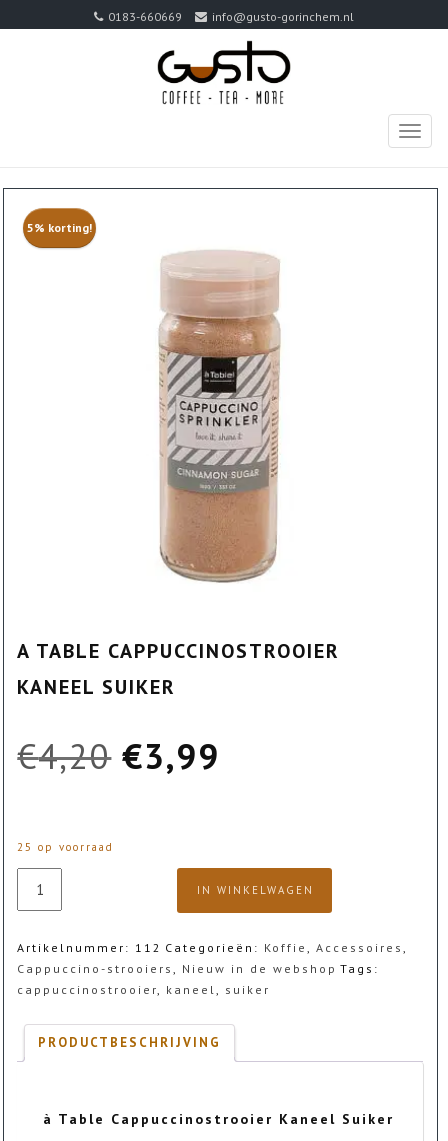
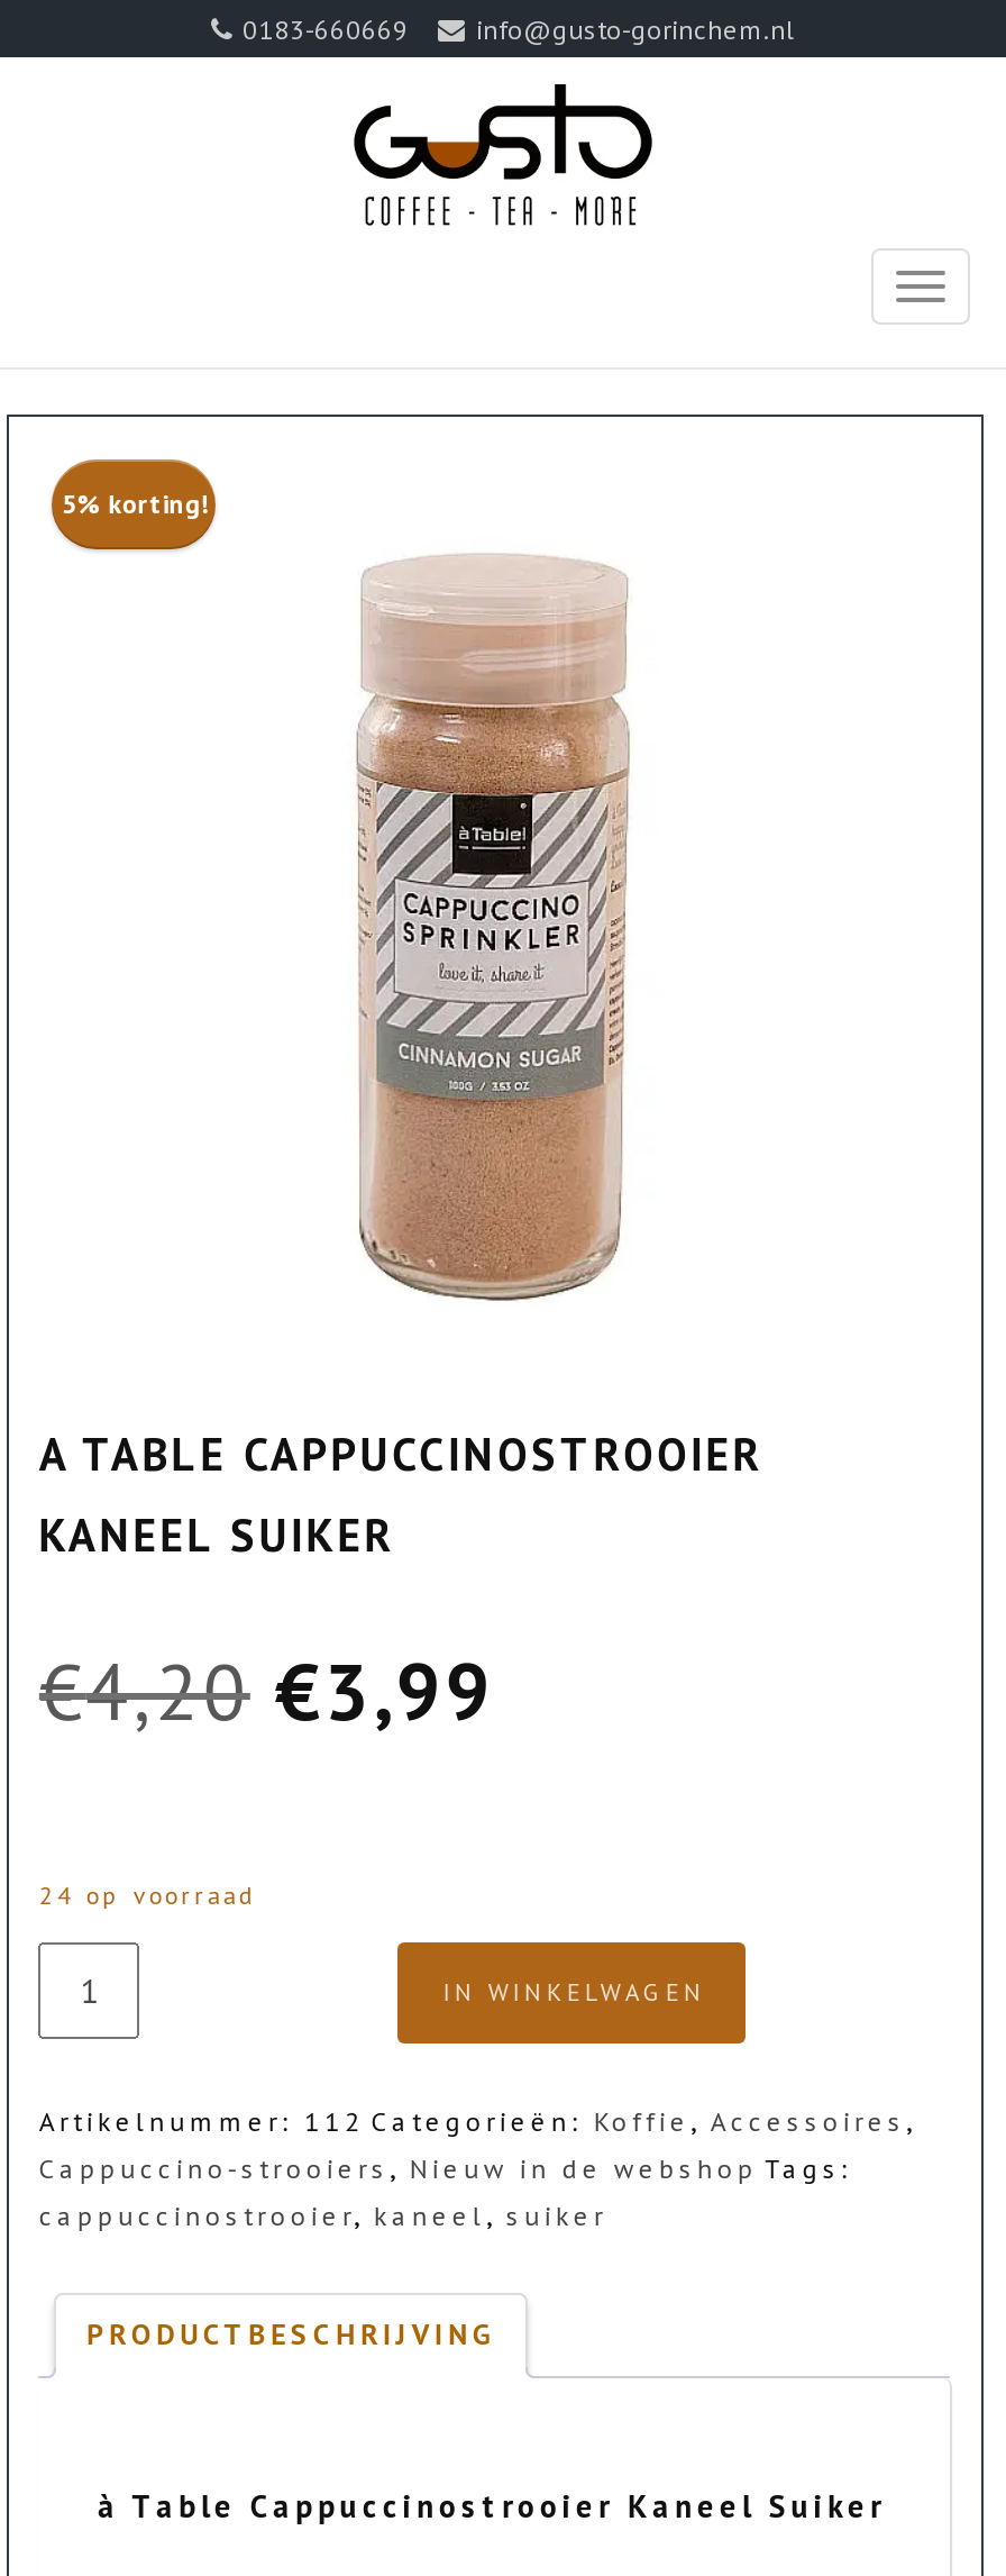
[17,840,114,854] 25 op voorraad -> [39,1879,257,1910] 24 op voorraad

